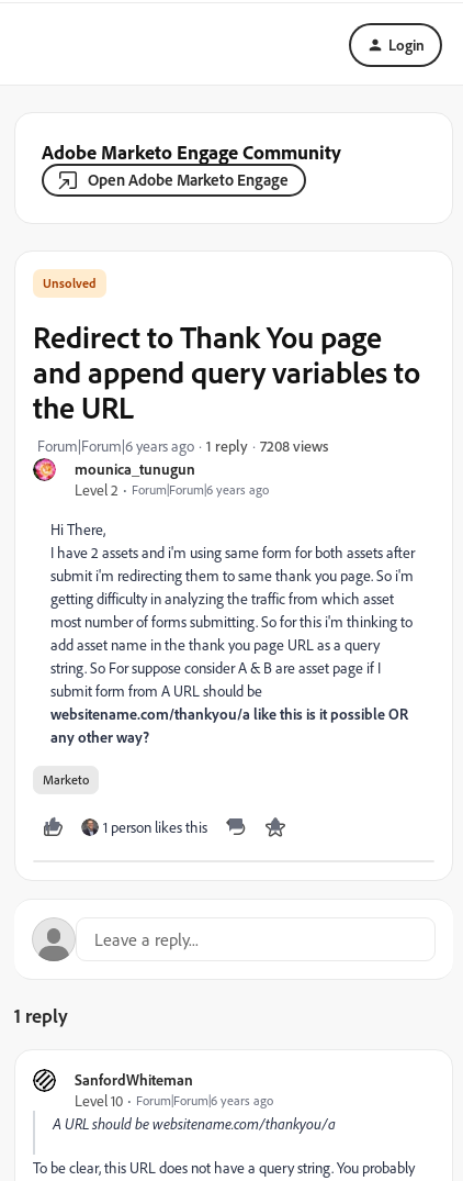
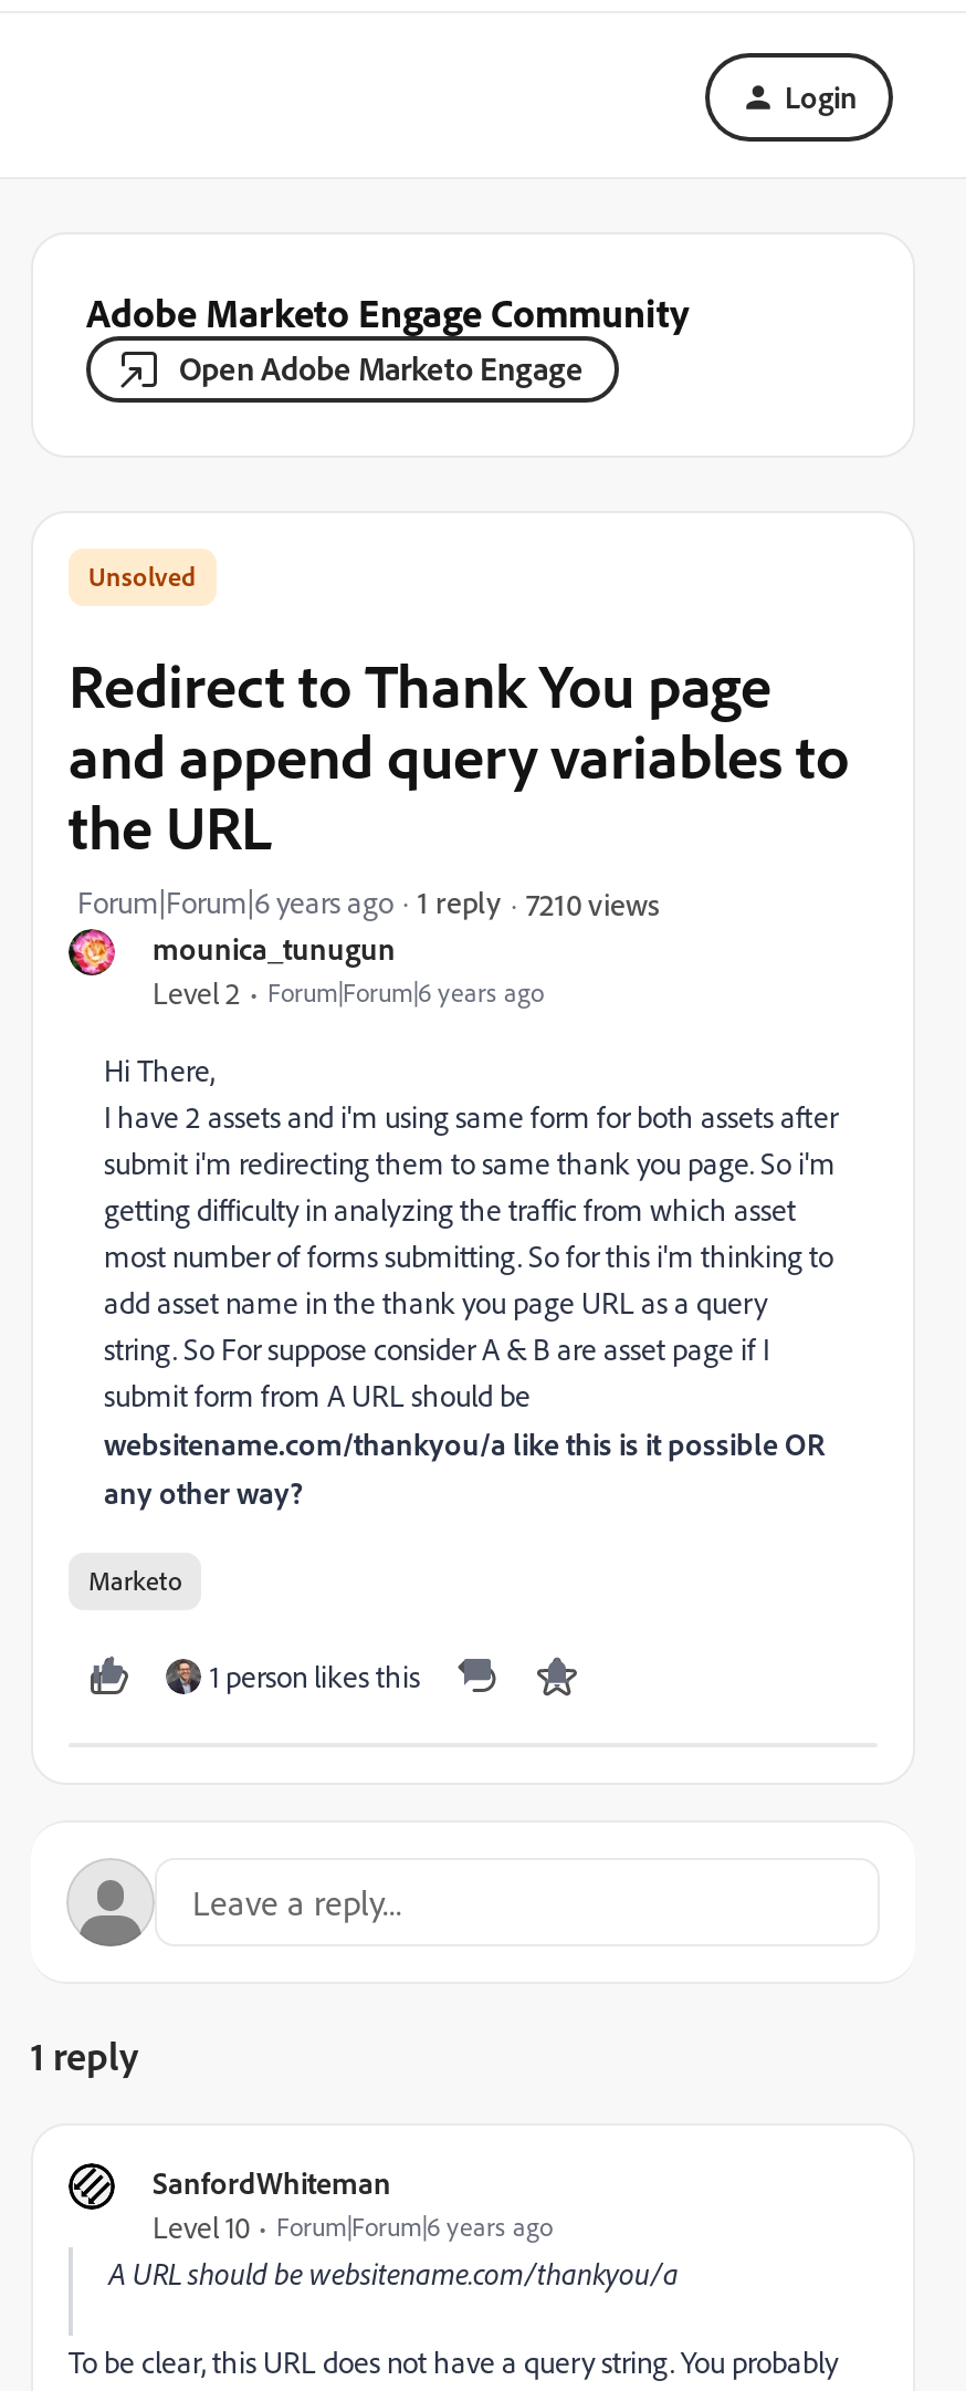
[260,436,328,454] 7208 views -> [526,884,659,921] 7210 views

